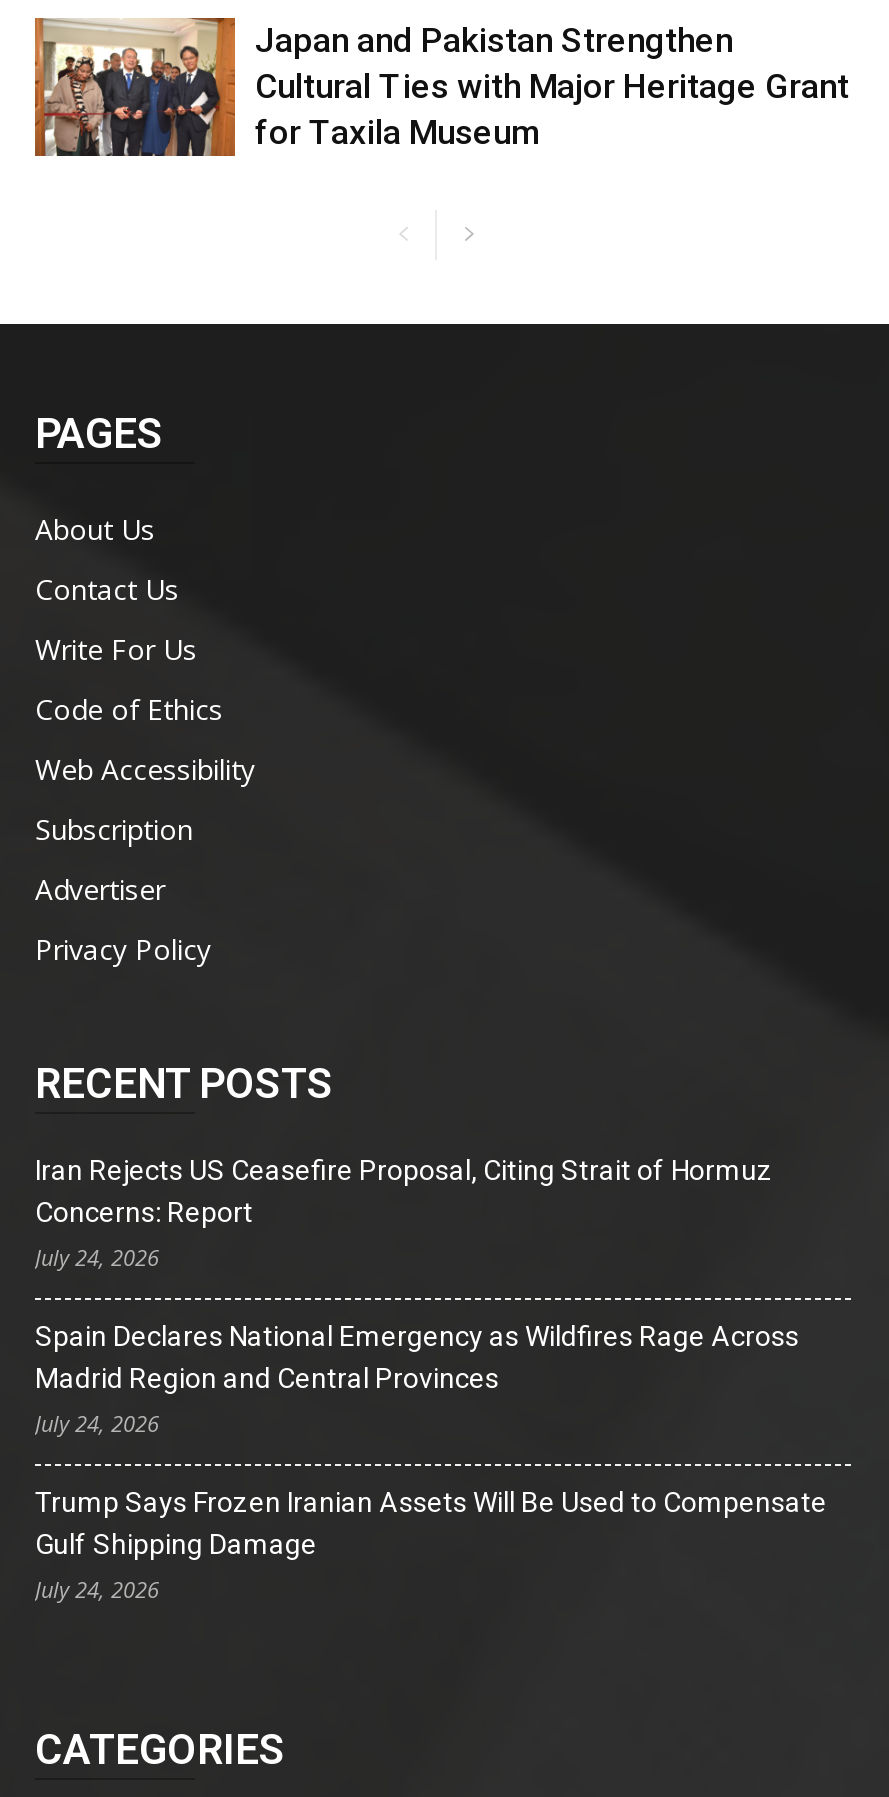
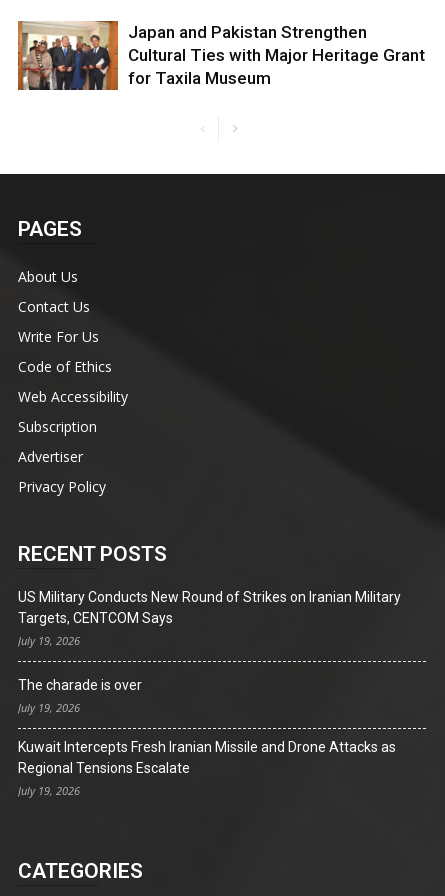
[35,1154,773,1272] Iran Rejects US Ceasefire Proposal, Citing Strait of Hormuz | Concerns: Report | July 24, 2026 -> [18,589,401,648] US Military Conducts New Round of Strikes on Iranian Military | Targets, CENTCOM Says | July 19, 2026
[35,1320,799,1438] Spain Declares National Emergency as Wildfires Rage Across | Madrid Region and Central Provinces | July 24, 2026 -> [18,677,142,715] The charade is over | July 19, 2026
[35,1486,827,1604] Trump Says Frozen Iranian Assets Will Be Used to Compensate | Gulf Shipping Damage | July 24, 2026 -> [18,739,396,798] Kuwait Intercepts Fresh Iranian Missile and Drone Attacks as | Regional Tensions Escalate | July 19, 2026

